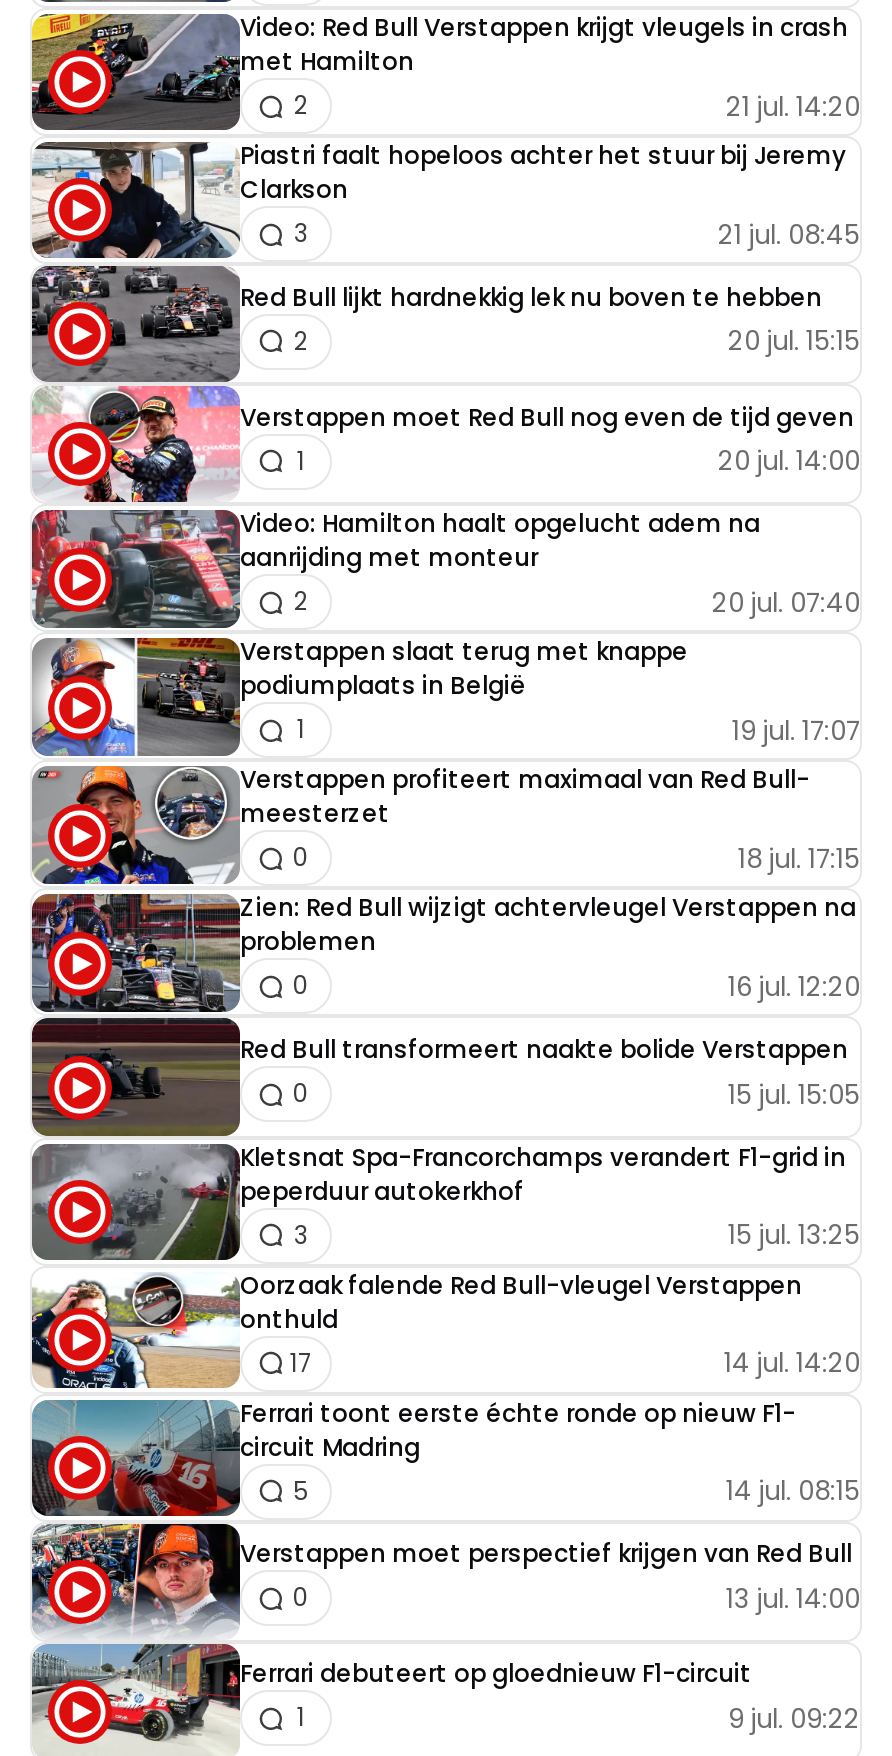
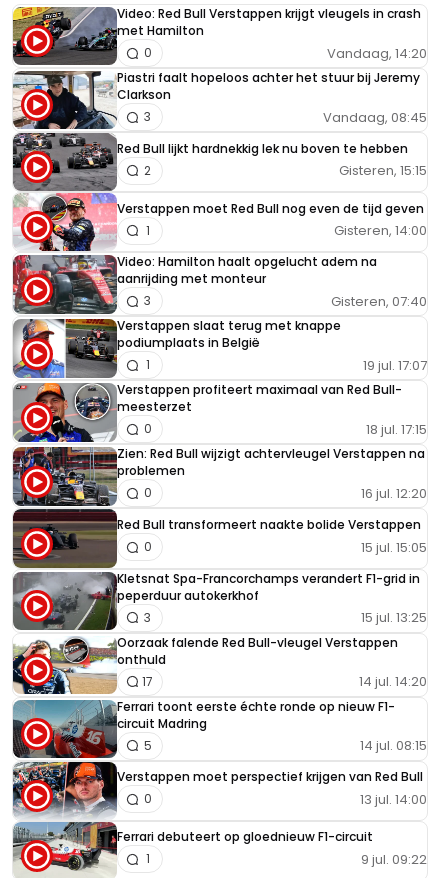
[294,87,860,125] 21 jul. 14:20 | 2 -> [143,44,427,63] Vandaag, 14:20 | 0
[718,215,860,253] 21 jul. 08:45 -> [323,108,427,127] Vandaag, 08:45
[728,323,860,361] 20 jul. 15:15 -> [339,161,427,180] Gisteren, 15:15
[718,443,860,481] 20 jul. 14:00 -> [334,221,427,240] Gisteren, 14:00
[294,584,860,622] 20 jul. 07:40 | 2 -> [144,292,427,311] Gisteren, 07:40 | 3

